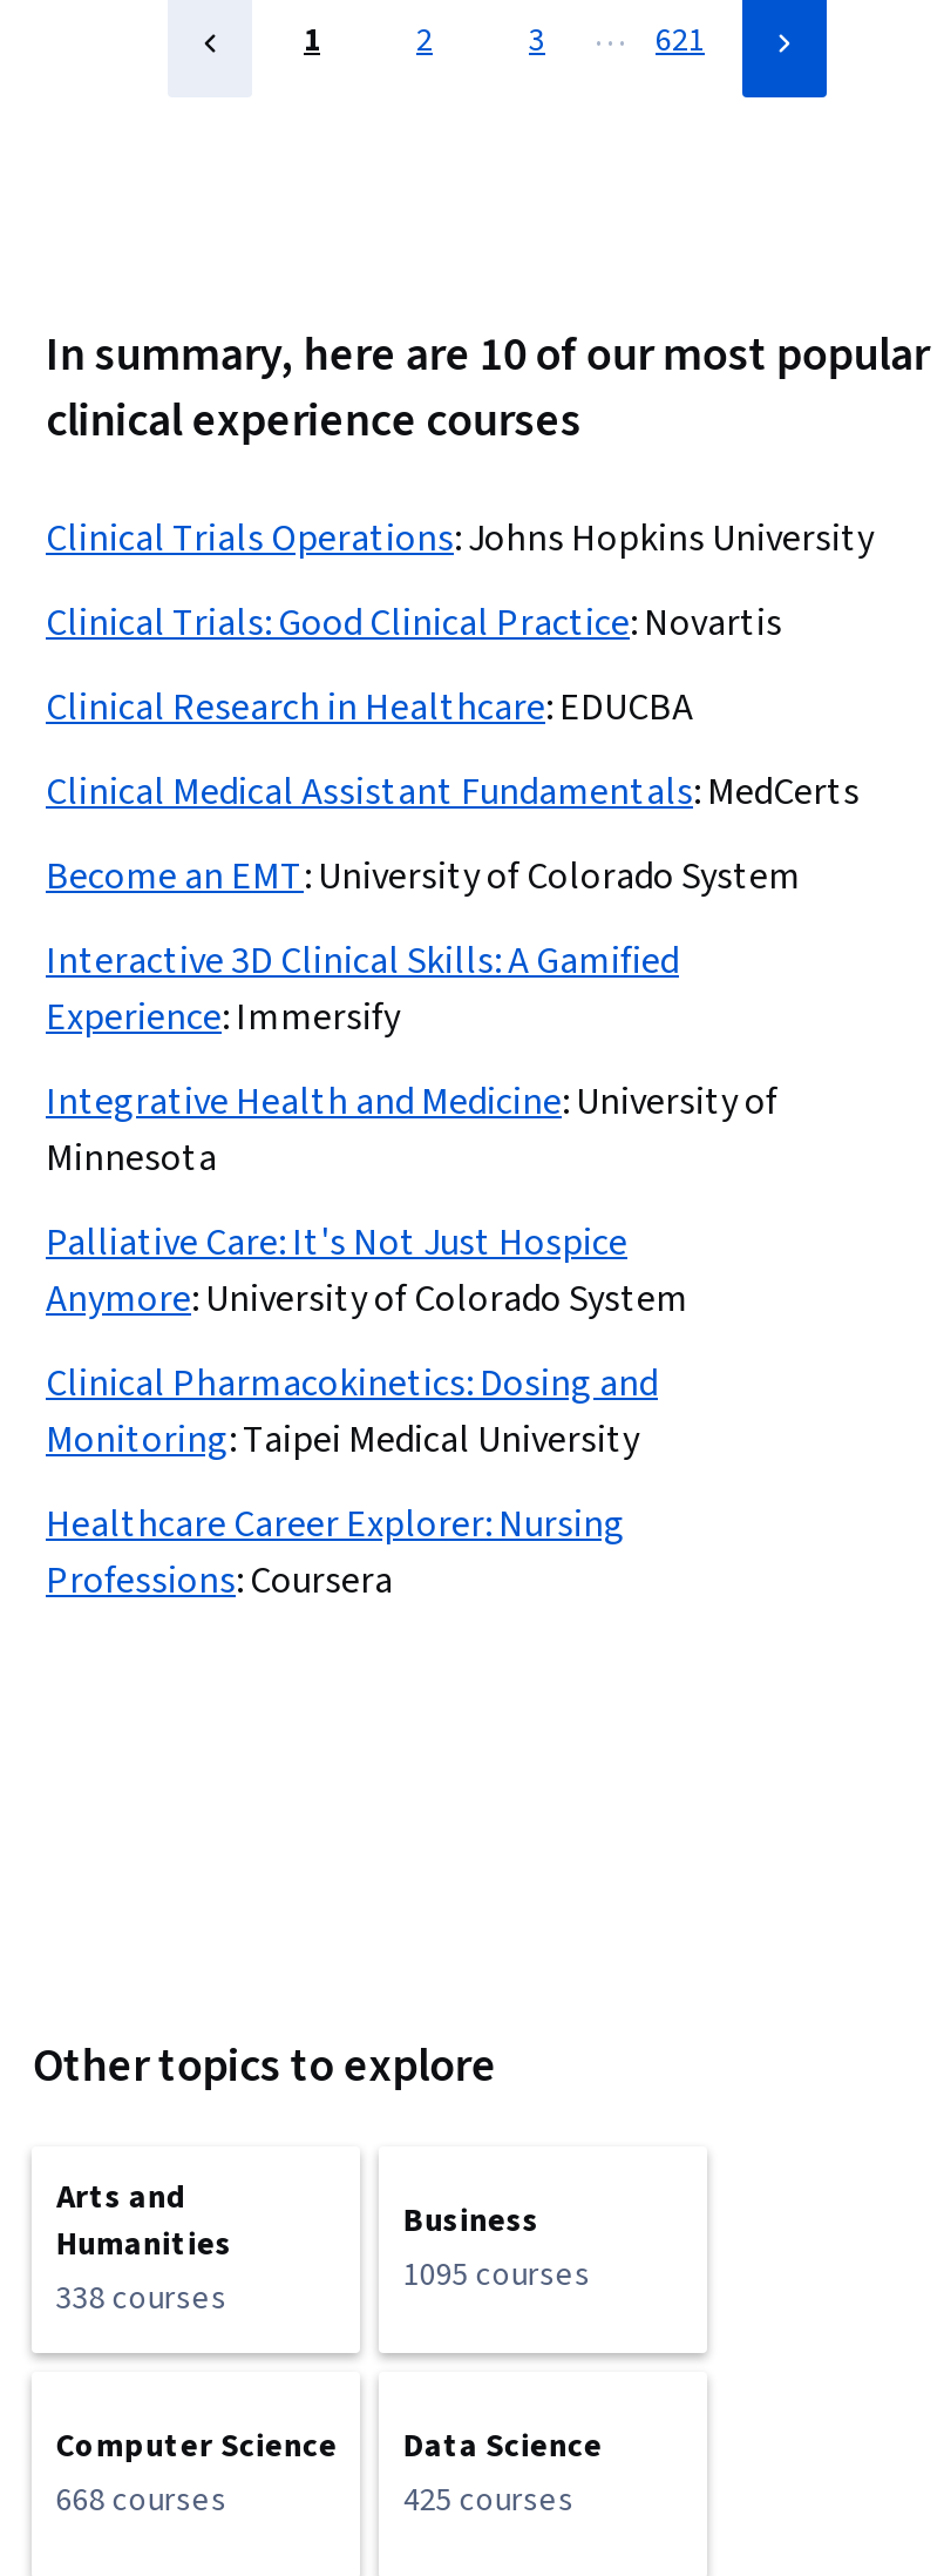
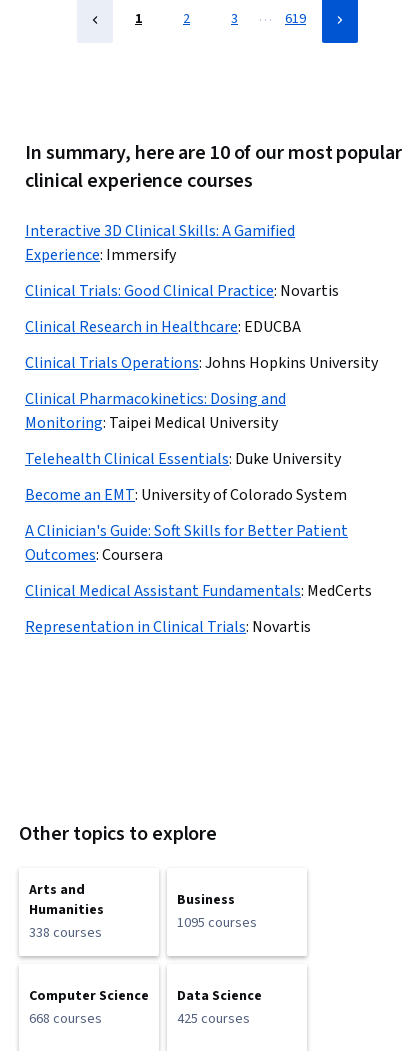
[656,18,705,65] 621 -> [285,9,306,29] 619
moved [46,513,874,733] -> [25,280,378,374]: Clinical Trials: Good Clinical Practice: Novartis | Clinical Research in Healthcare: EDUCBA | Clinical Trials Operations: Johns Hopkins University
moved [46,766,860,818] -> [25,580,372,602]: Clinical Medical Assistant Fundamentals: MedCerts
moved [46,851,801,902] -> [25,484,347,506]: Become an EMT: University of Colorado System
moved [46,935,679,1043] -> [25,220,295,266]: Interactive 3D Clinical Skills: A Gamified | Experience: Immersify
[46,1076,777,1325] Integrative Health and Medicine: University of | Minnesota | Palliative Care: It's Not Just Hospice | Anymore: University of Colorado System -> none
moved [46,1358,658,1466] -> [25,388,286,434]: Clinical Pharmacokinetics: Dosing and | Monitoring: Taipei Medical University
[46,1499,625,1607] Healthcare Career Explorer: Nursing | Professions: Coursera -> [25,448,348,638] Telehealth Clinical Essentials: Duke University | A Clinician's Guide: Soft Skills for Better Patient | Outcomes: Coursera | Representation in Clinical Trials: Novartis

